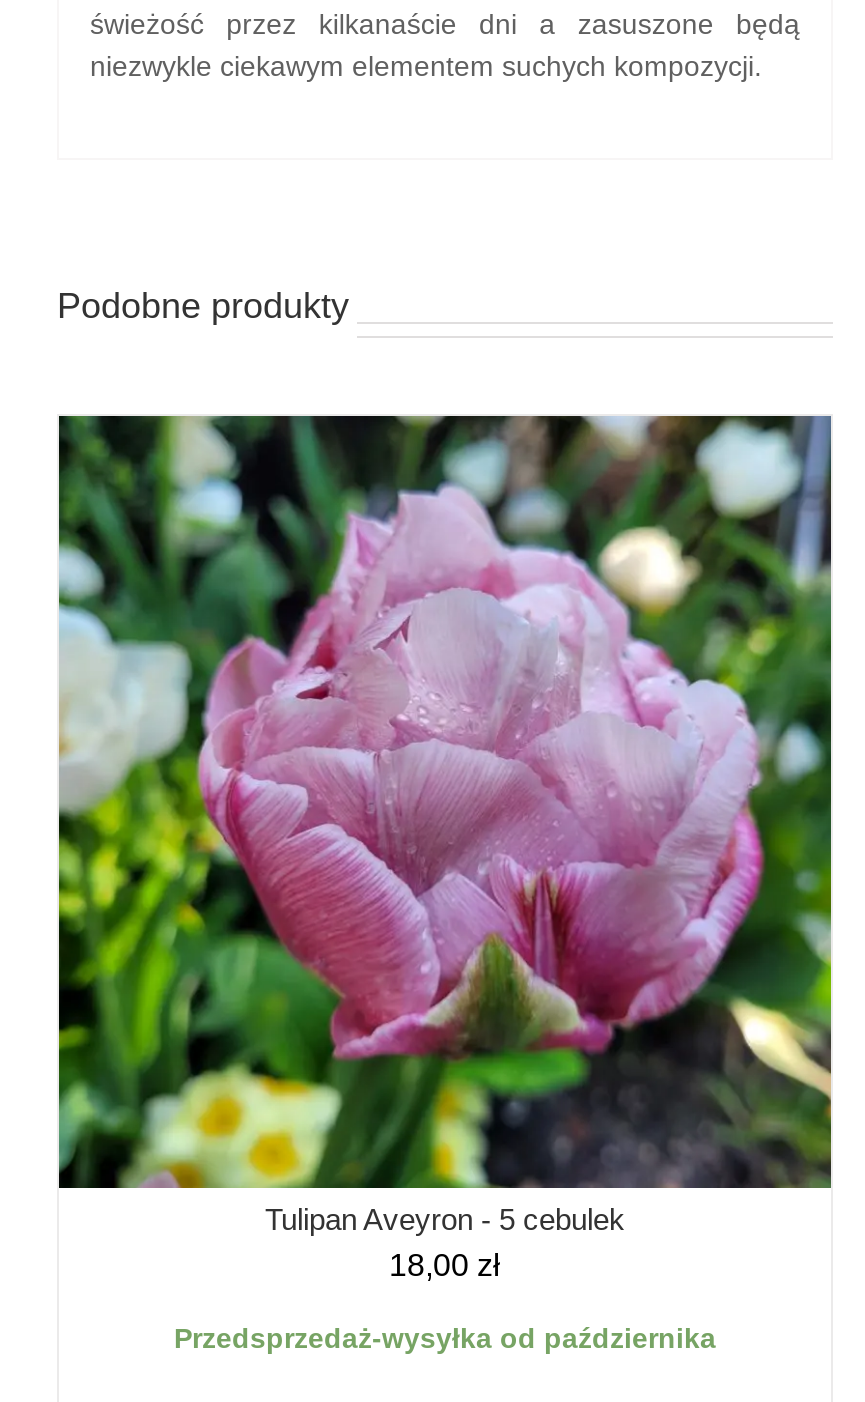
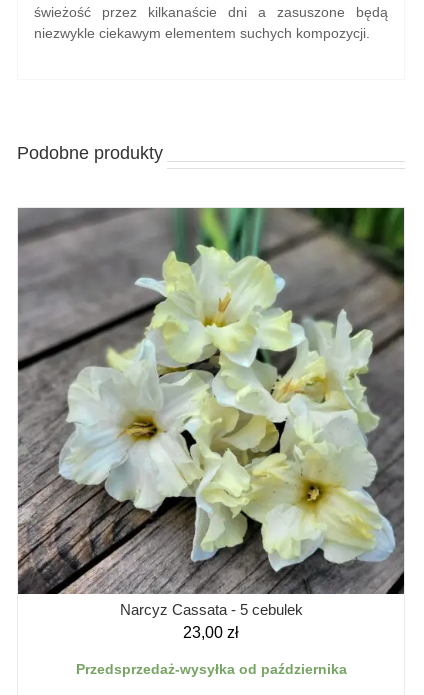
[57,414,833,1236] [image] | Tulipan Aveyron - 5 cebulek -> [17,207,405,618] [image] | Narcyz Cassata - 5 cebulek
[389,1248,501,1282] 18,00 zł -> [183,624,239,641] 23,00 zł

